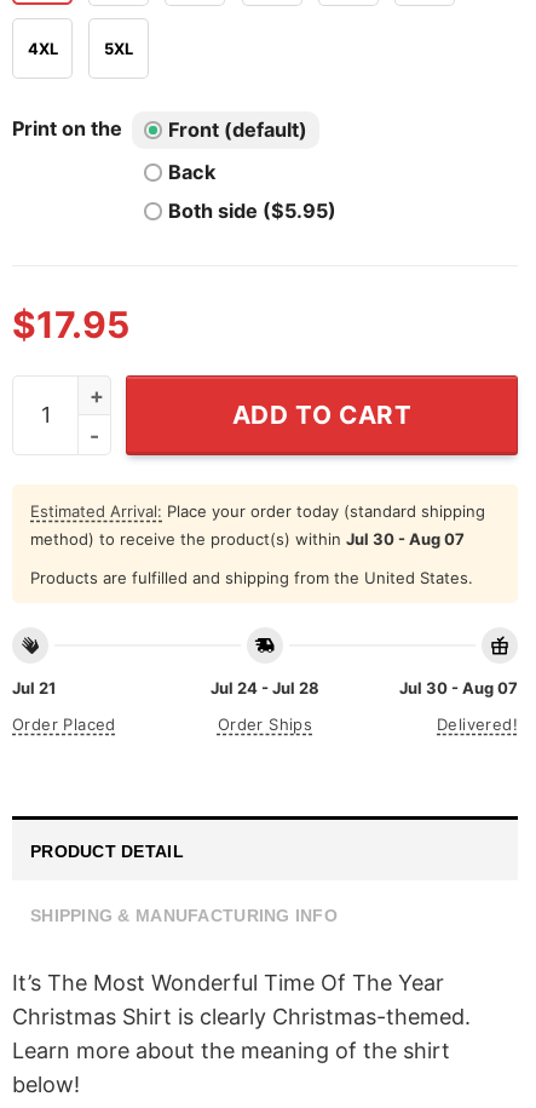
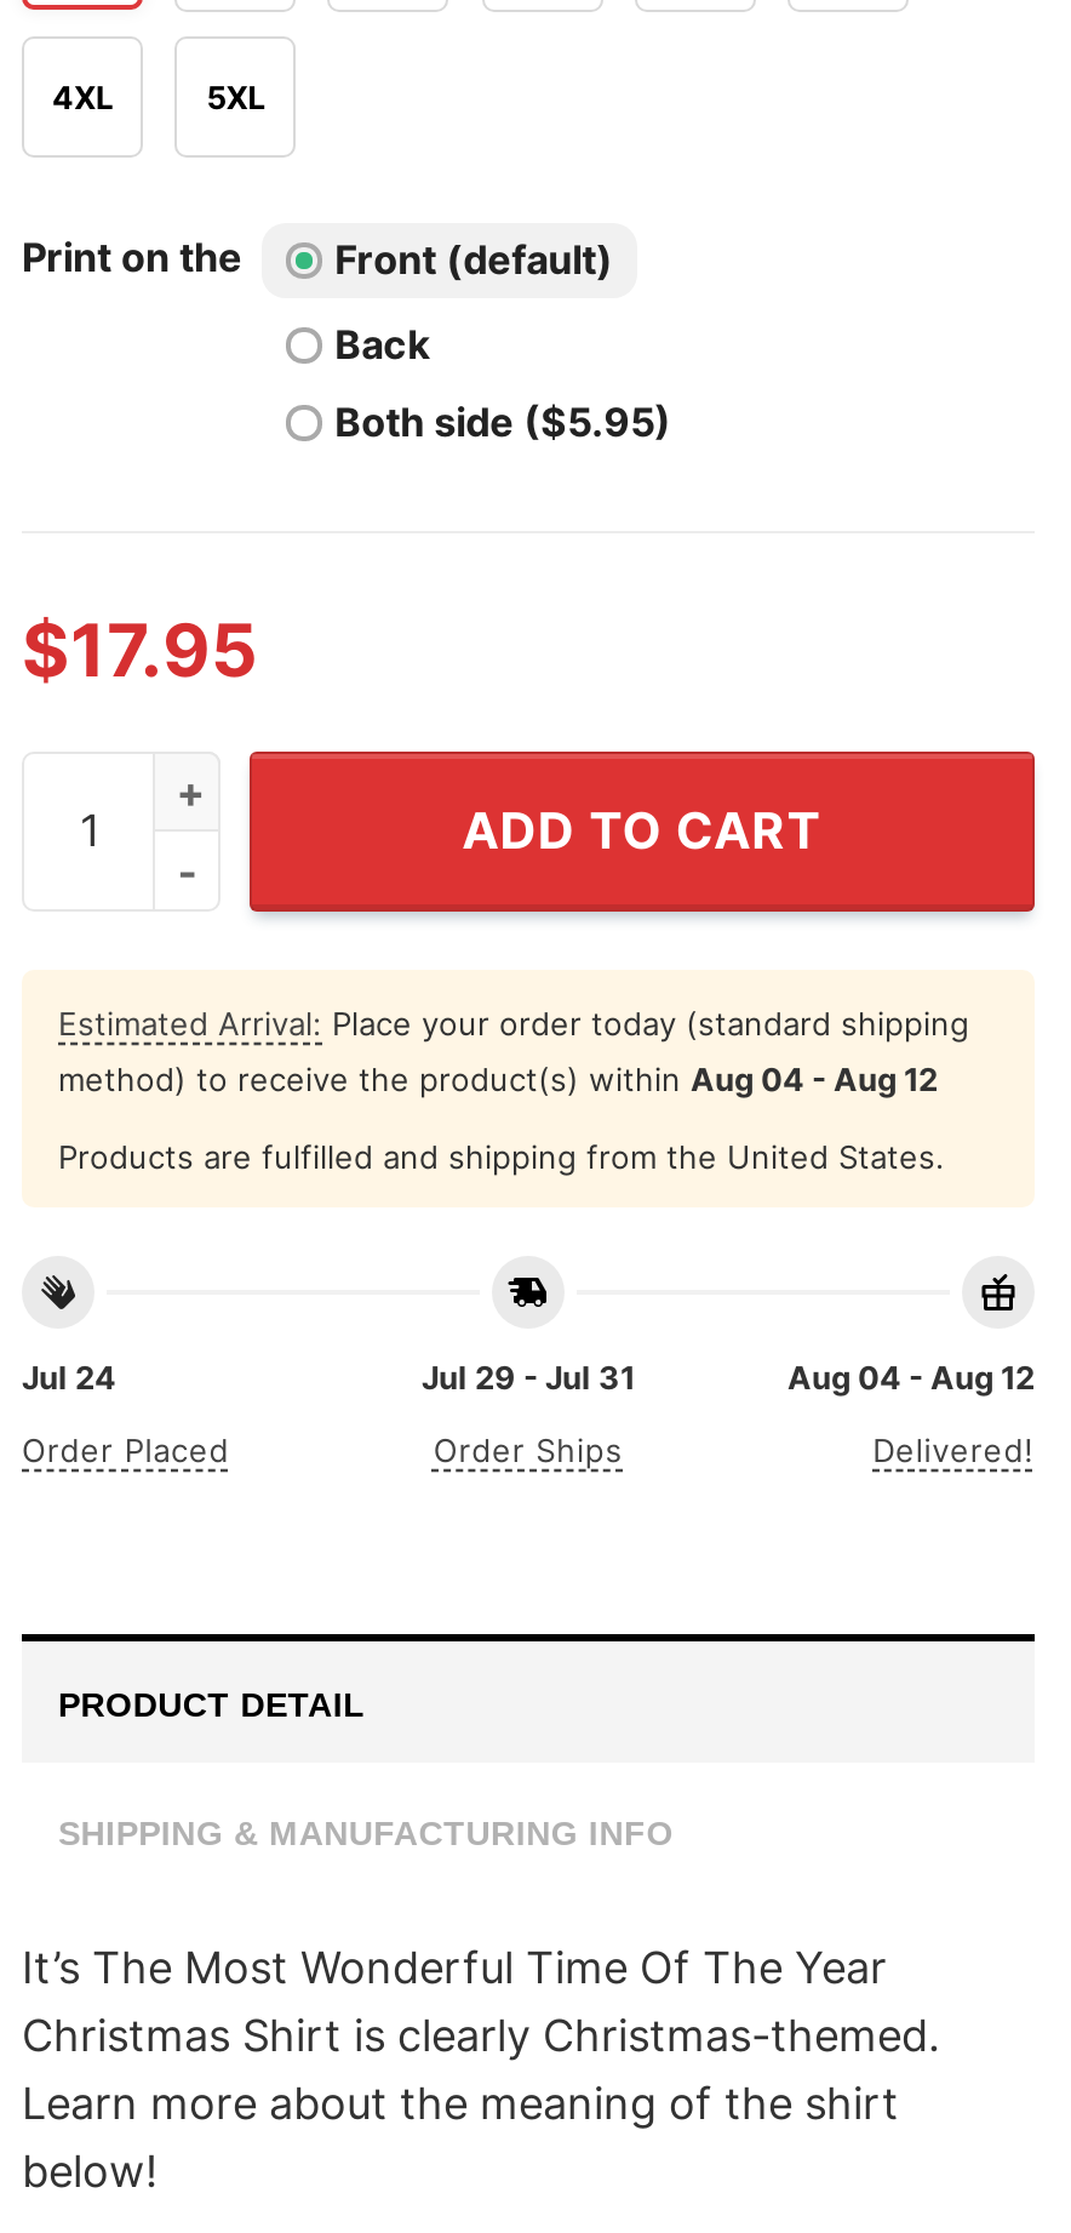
[30,529,465,548] method) to receive the product(s) within Jul 30 - Aug 07 -> [58,1059,938,1098] method) to receive the product(s) within Aug 04 - Aug 12
[12,679,56,698] Jul 21 -> [22,1359,116,1398] Jul 24
[211,679,319,698] Jul 24 - Jul 28 -> [422,1359,635,1398] Jul 29 - Jul 31
[399,679,518,698] Jul 30 - Aug 07 -> [787,1359,1035,1398] Aug 04 - Aug 12

